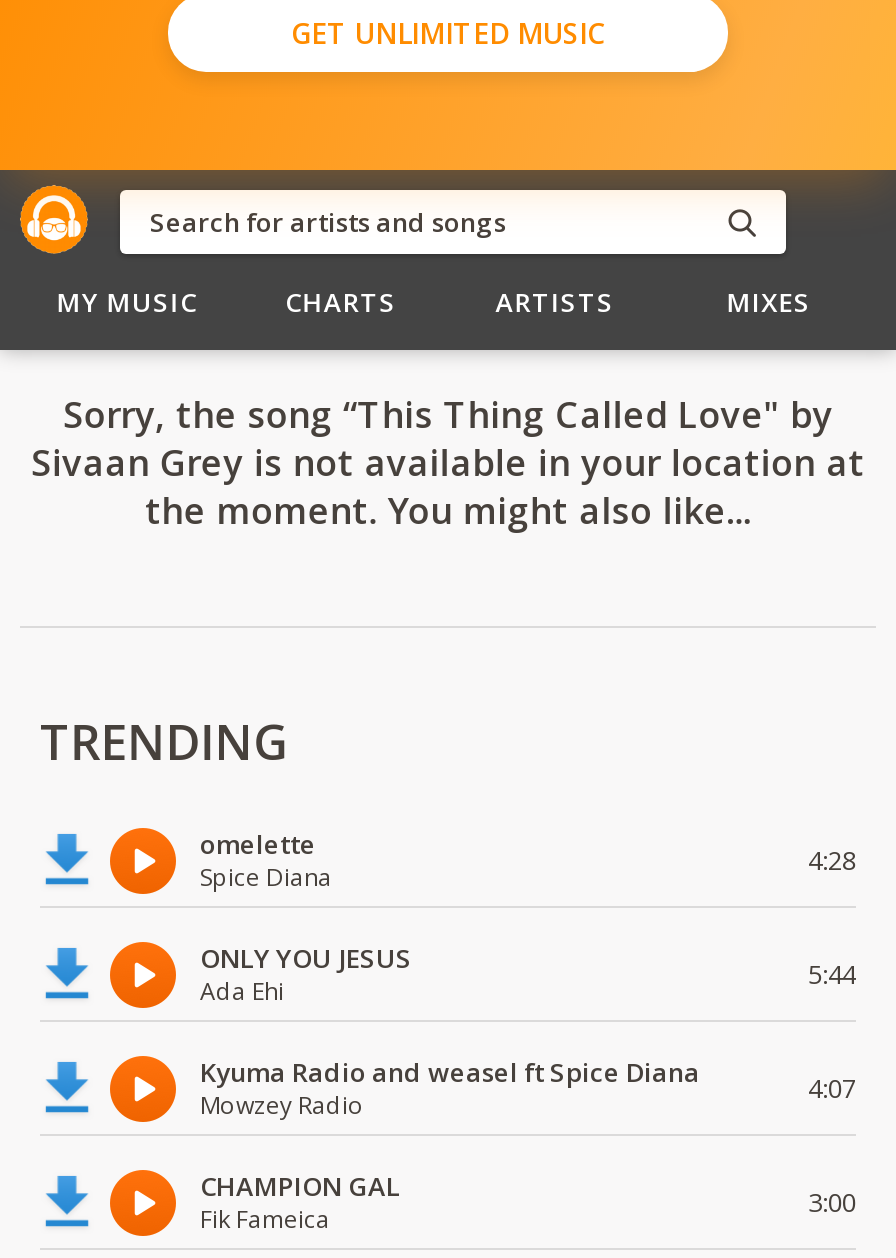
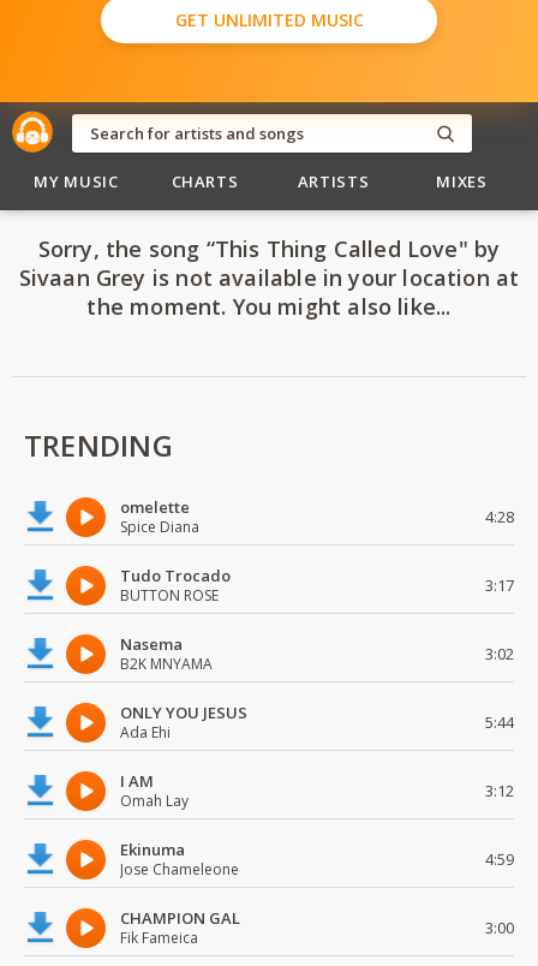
none -> [120,565,514,674] Tudo Trocado | BUTTON ROSE | 3:17 | Nasema | B2K MNYAMA | 3:02
[200,1054,856,1122] Kyuma Radio and weasel ft Spice Diana | Mowzey Radio | 4:07 -> [120,770,514,879] I AM | Omah Lay | 3:12 | Ekinuma | Jose Chameleone | 4:59

